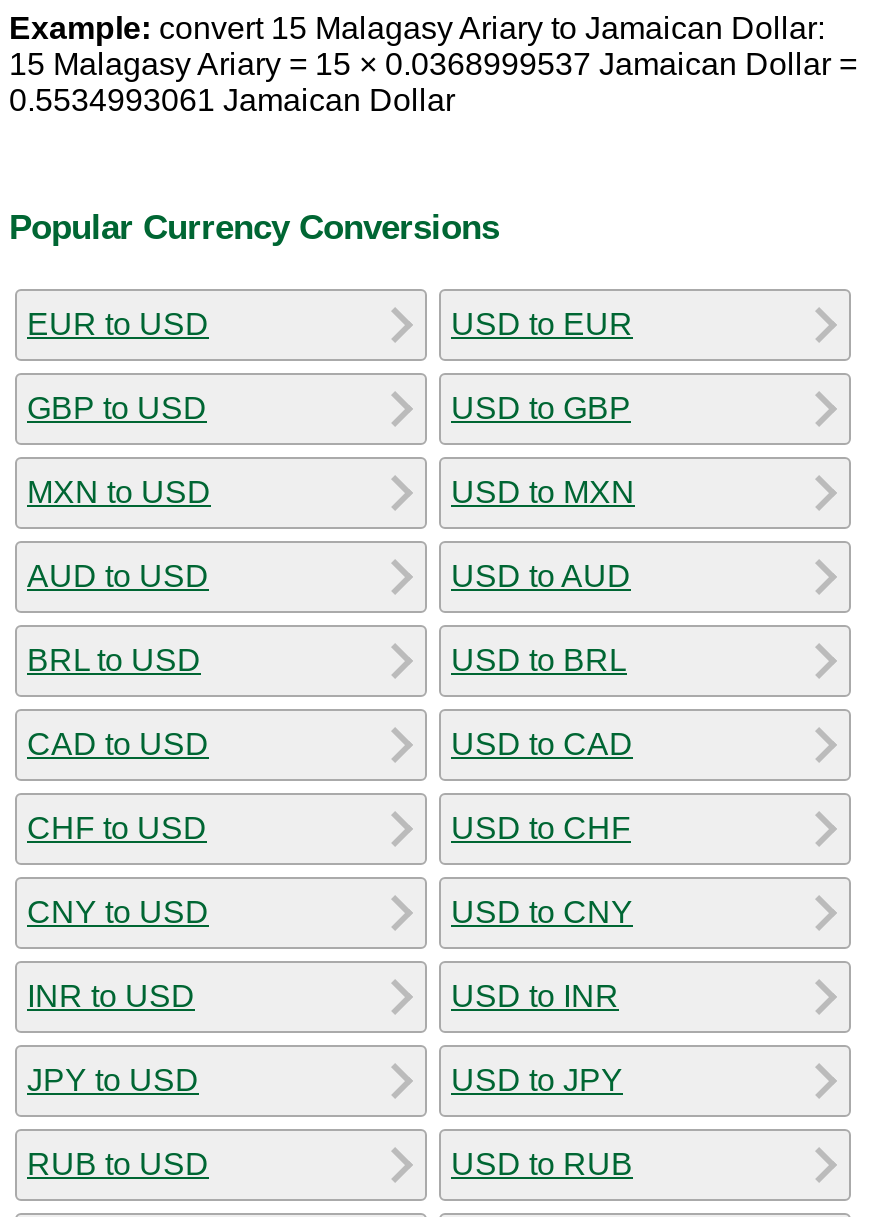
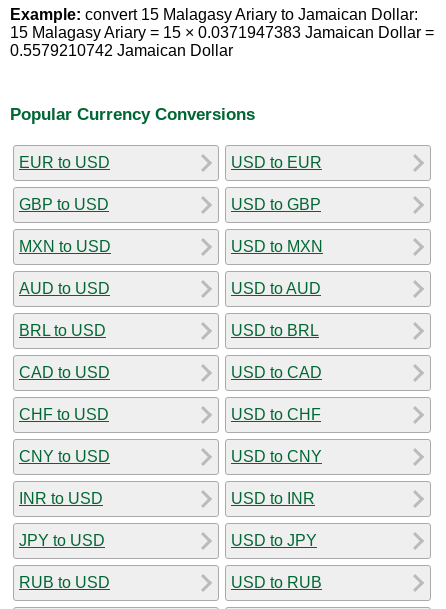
[9,48,857,82] 15 Malagasy Ariary = 15 × 0.0368999537 Jamaican Dollar = -> [10,24,434,41] 15 Malagasy Ariary = 15 × 0.0371947383 Jamaican Dollar =
[9,84,455,118] 0.5534993061 Jamaican Dollar -> [10,42,233,59] 0.5579210742 Jamaican Dollar

